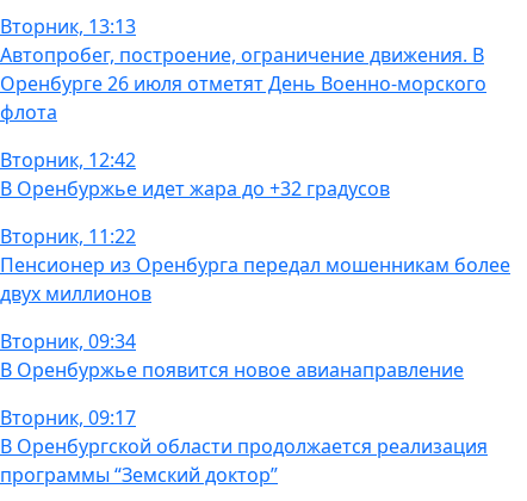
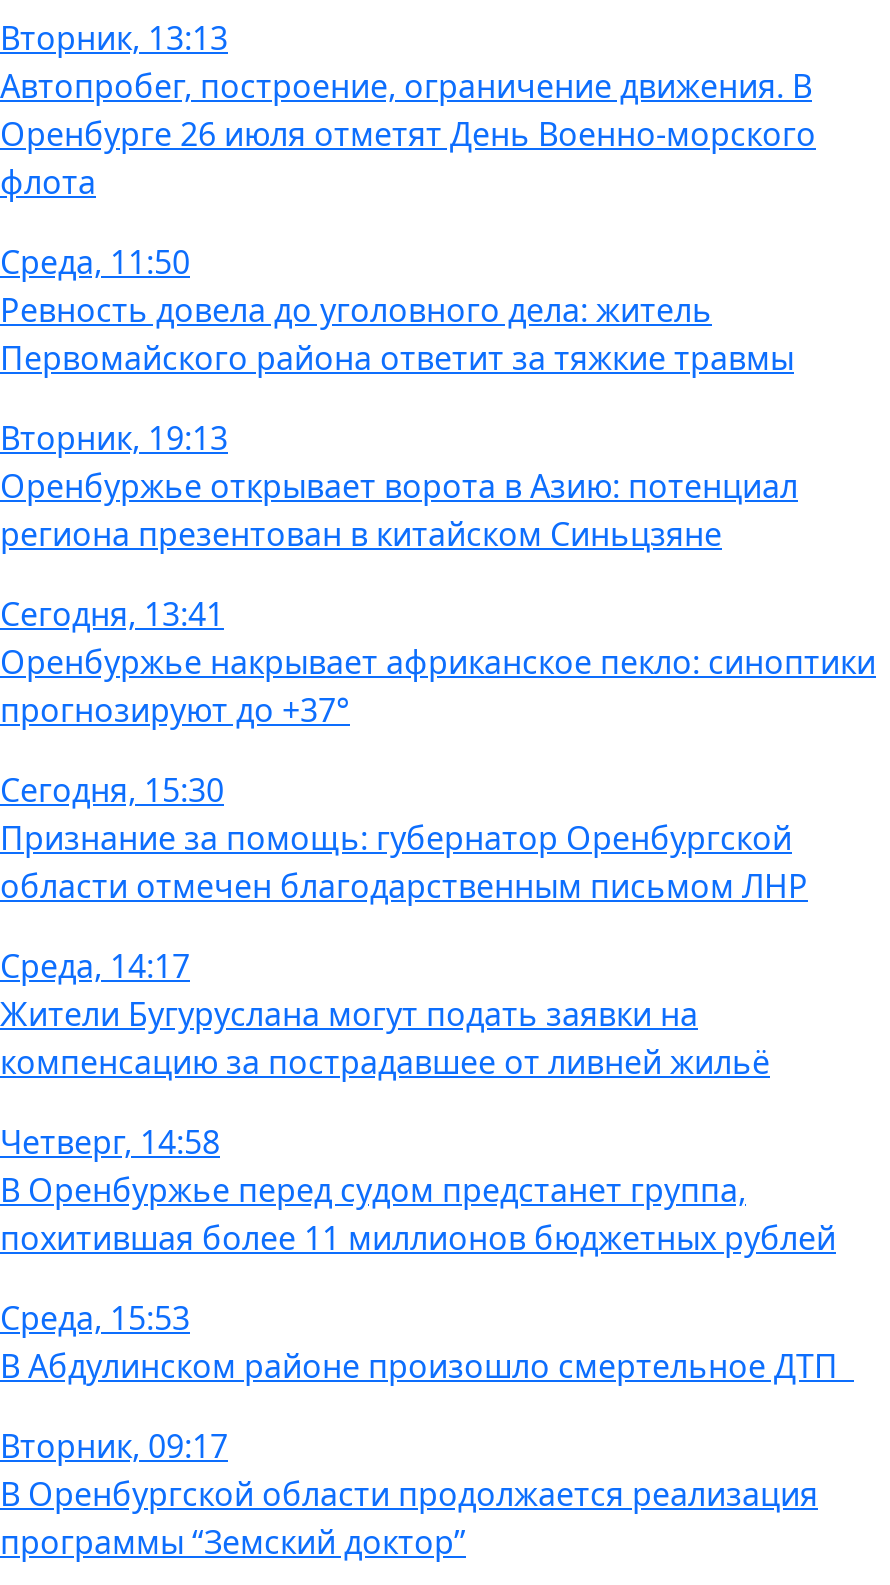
[0,147,510,383] Вторник, 12:42 | В Оренбуржье идет жара до +32 градусов | Вторник, 11:22 | Пенсионер из Оренбурга передал мошенникам более | двух миллионов | Вторник, 09:34 | В Оренбуржье появится новое авианаправление -> [0,241,876,1389] Среда, 11:50 | Ревность довела до уголовного дела: житель | Первомайского района ответит за тяжкие травмы | Вторник, 19:13 | Оренбуржье открывает ворота в Азию: потенциал | региона презентован в китайском Синьцзяне | Сегодня, 13:41 | Оренбуржье накрывает африканское пекло: синоптики | прогнозируют до +37° | Сегодня, 15:30 | Признание за помощь: губернатор Оренбургской | области отмечен благодарственным письмом ЛНР | Среда, 14:17 | Жители Бугуруслана могут подать заявки на | компенсацию за пострадавшее от ливней жильё | Четверг, 14:58 | В Оренбуржье перед судом предстанет группа, | похитившая более 11 миллионов бюджетных рублей | Среда, 15:53 | В Абдулинском районе произошло смертельное ДТП

